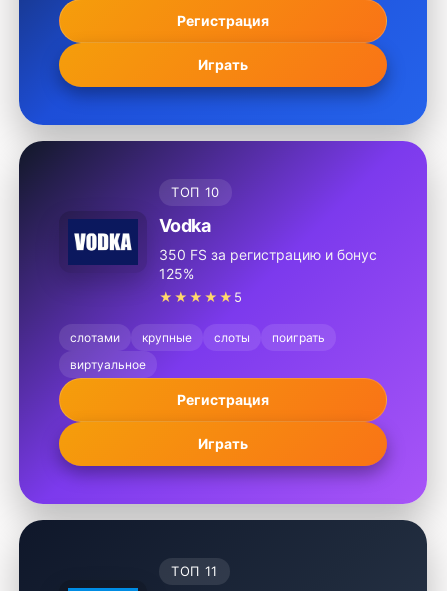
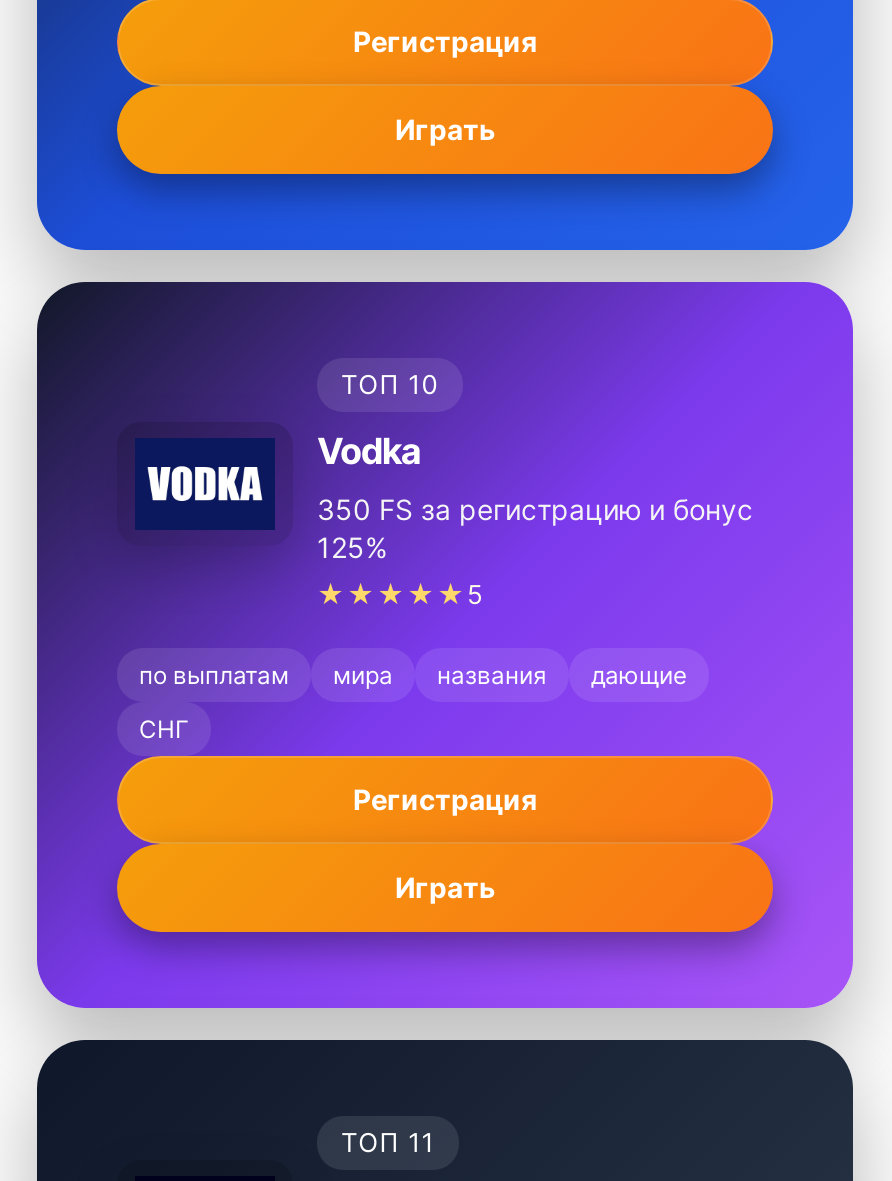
[70,330,325,345] слотами | крупные | слоты | поиграть -> [139,660,687,690] по выплатам | мира | названия | дающие
[70,357,146,372] виртуальное -> [139,714,189,744] СНГ

